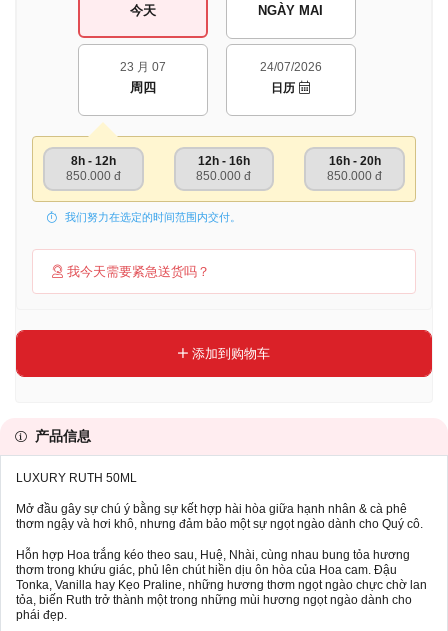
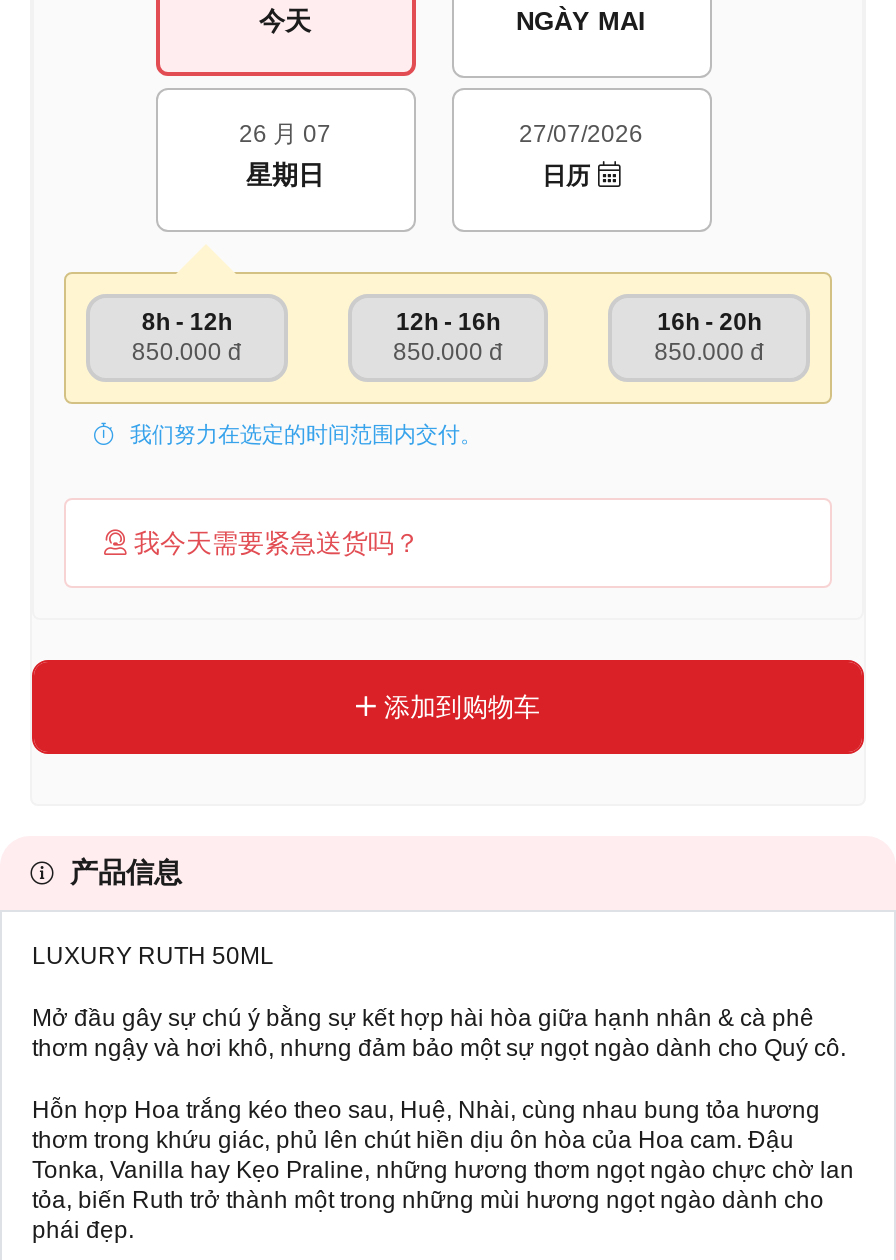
[119,60,165,95] 23 月 07 | 周四 -> [239,120,331,190] 26 月 07 | 星期日
[259,60,321,74] 24/07/2026 -> [519,120,643,148] 27/07/2026

